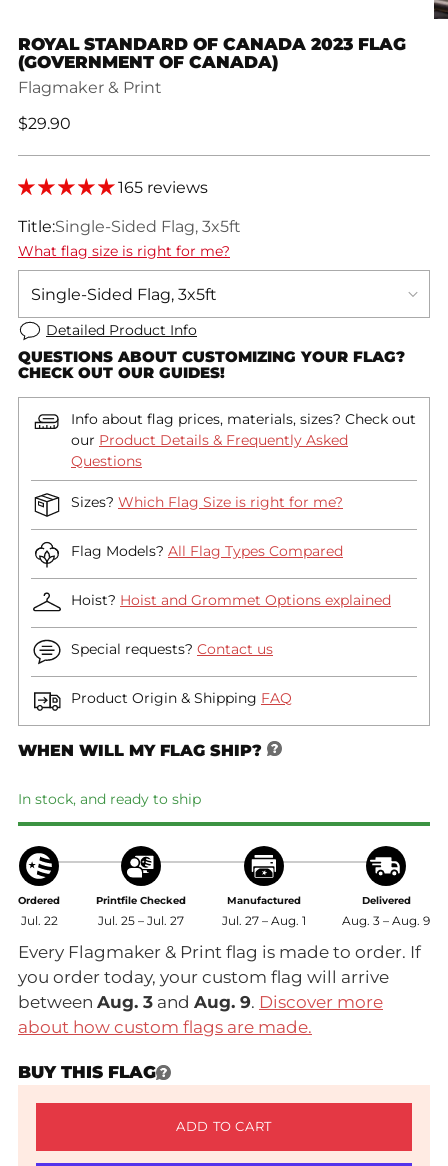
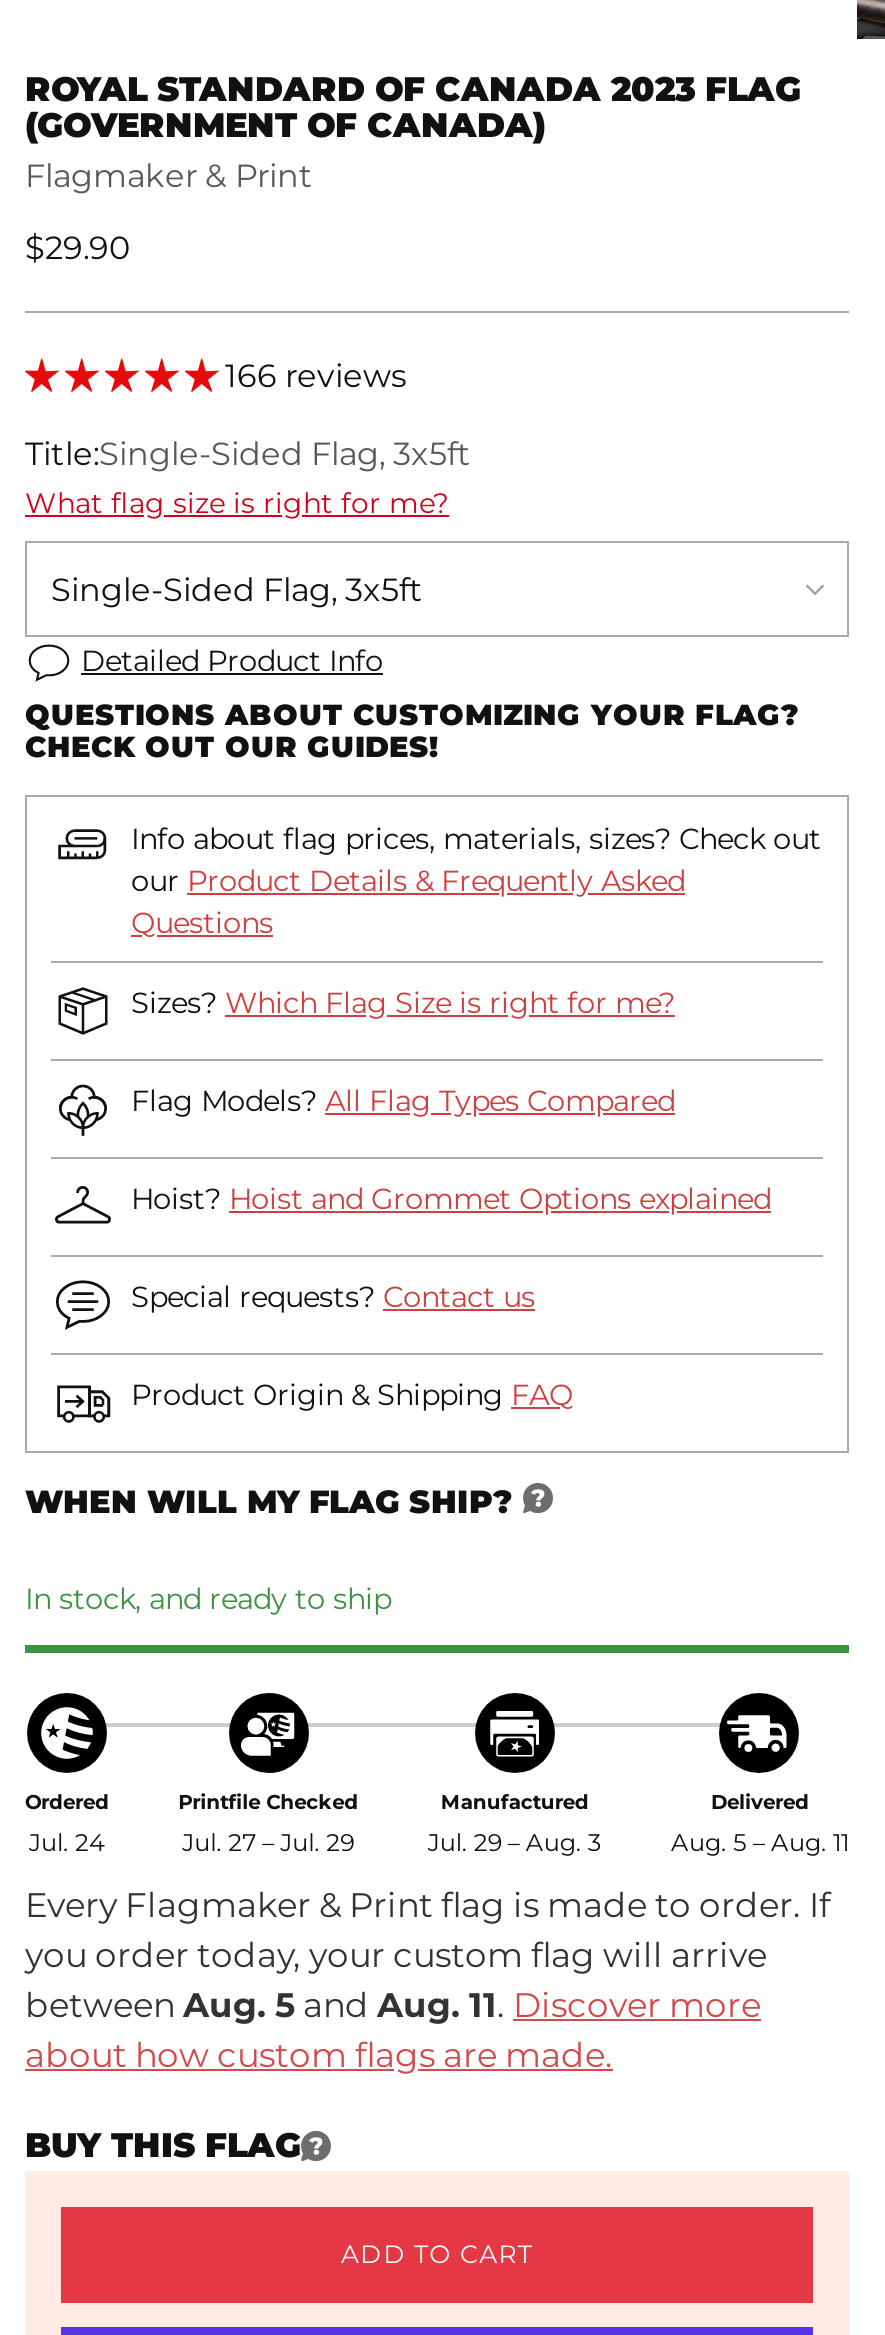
[118,177,208,197] 165 reviews -> [225,354,407,394] 166 reviews
[20,913,57,928] Jul. 22 -> [29,1827,105,1857] Jul. 24
[98,913,184,928] Jul. 25 – Jul. 27 -> [182,1827,354,1857] Jul. 27 – Jul. 29
[222,913,306,928] Jul. 27 – Aug. 1 -> [428,1827,602,1857] Jul. 29 – Aug. 3
[342,913,430,928] Aug. 3 – Aug. 9 -> [671,1827,849,1857] Aug. 5 – Aug. 11
[18,992,383,1012] between Aug. 3 and Aug. 9. Discover more -> [25,1985,761,2025] between Aug. 5 and Aug. 11. Discover more

